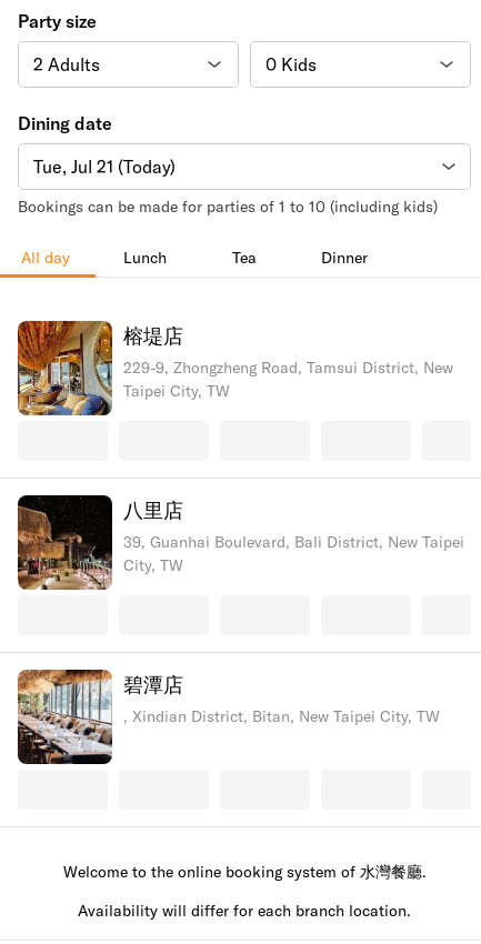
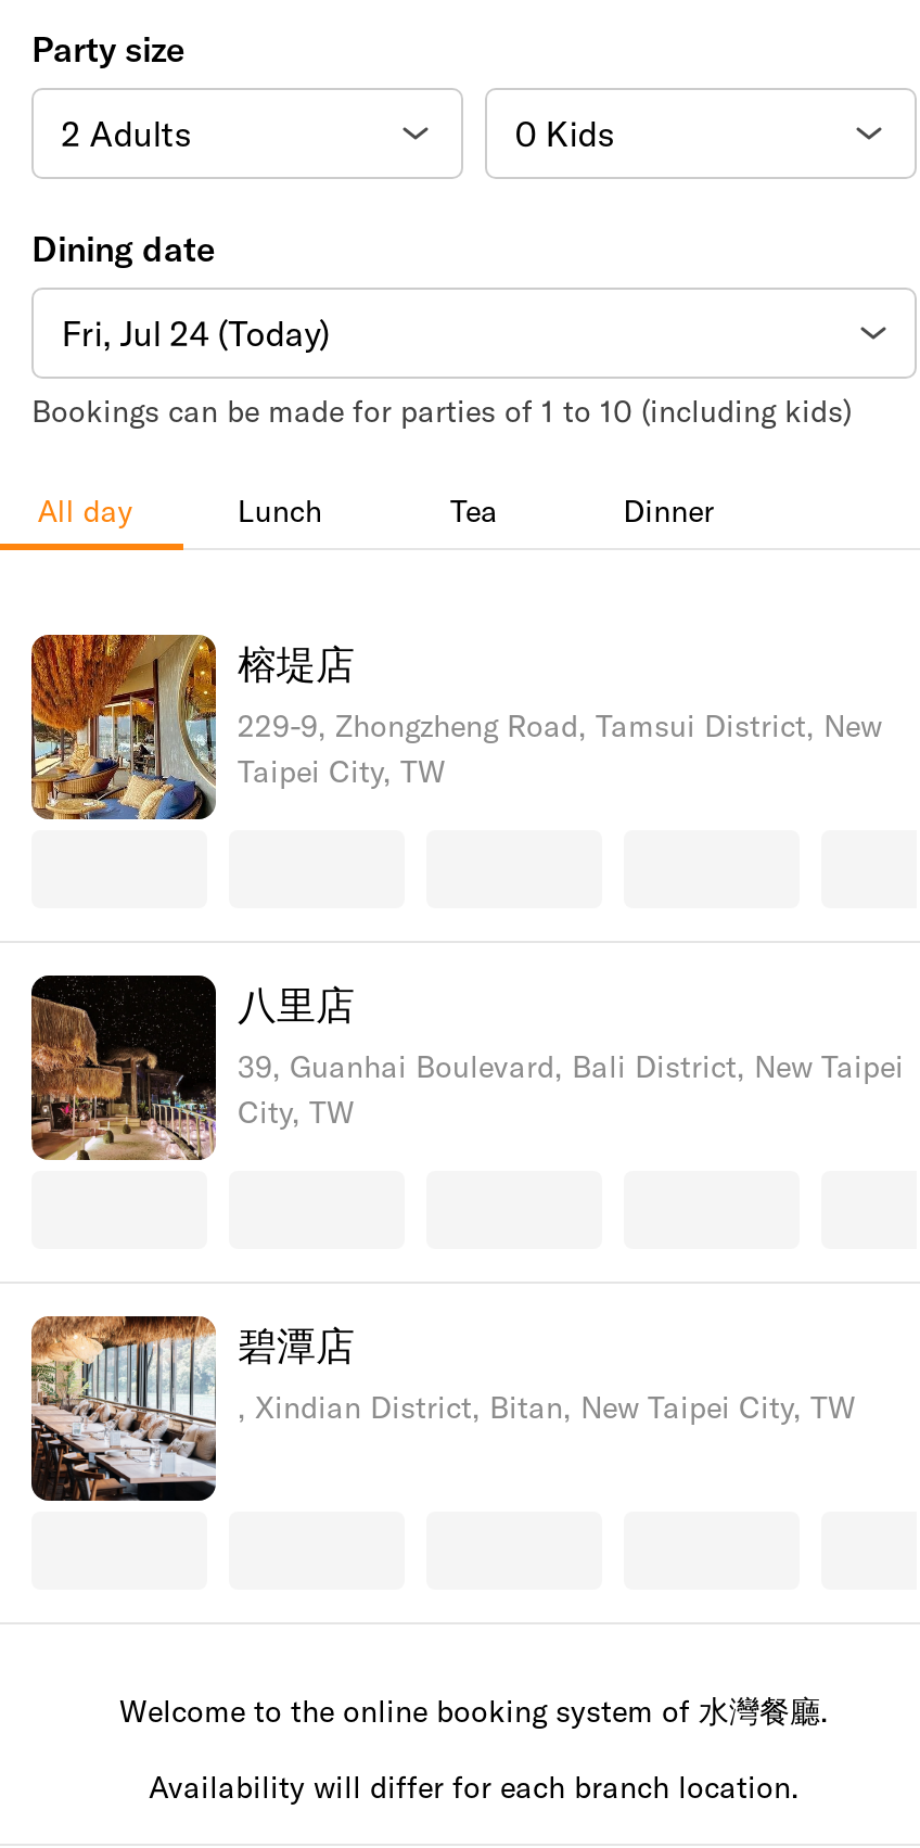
[33,156,175,178] Tue, Jul 21 (Today) -> [61,312,330,355] Fri, Jul 24 (Today)

